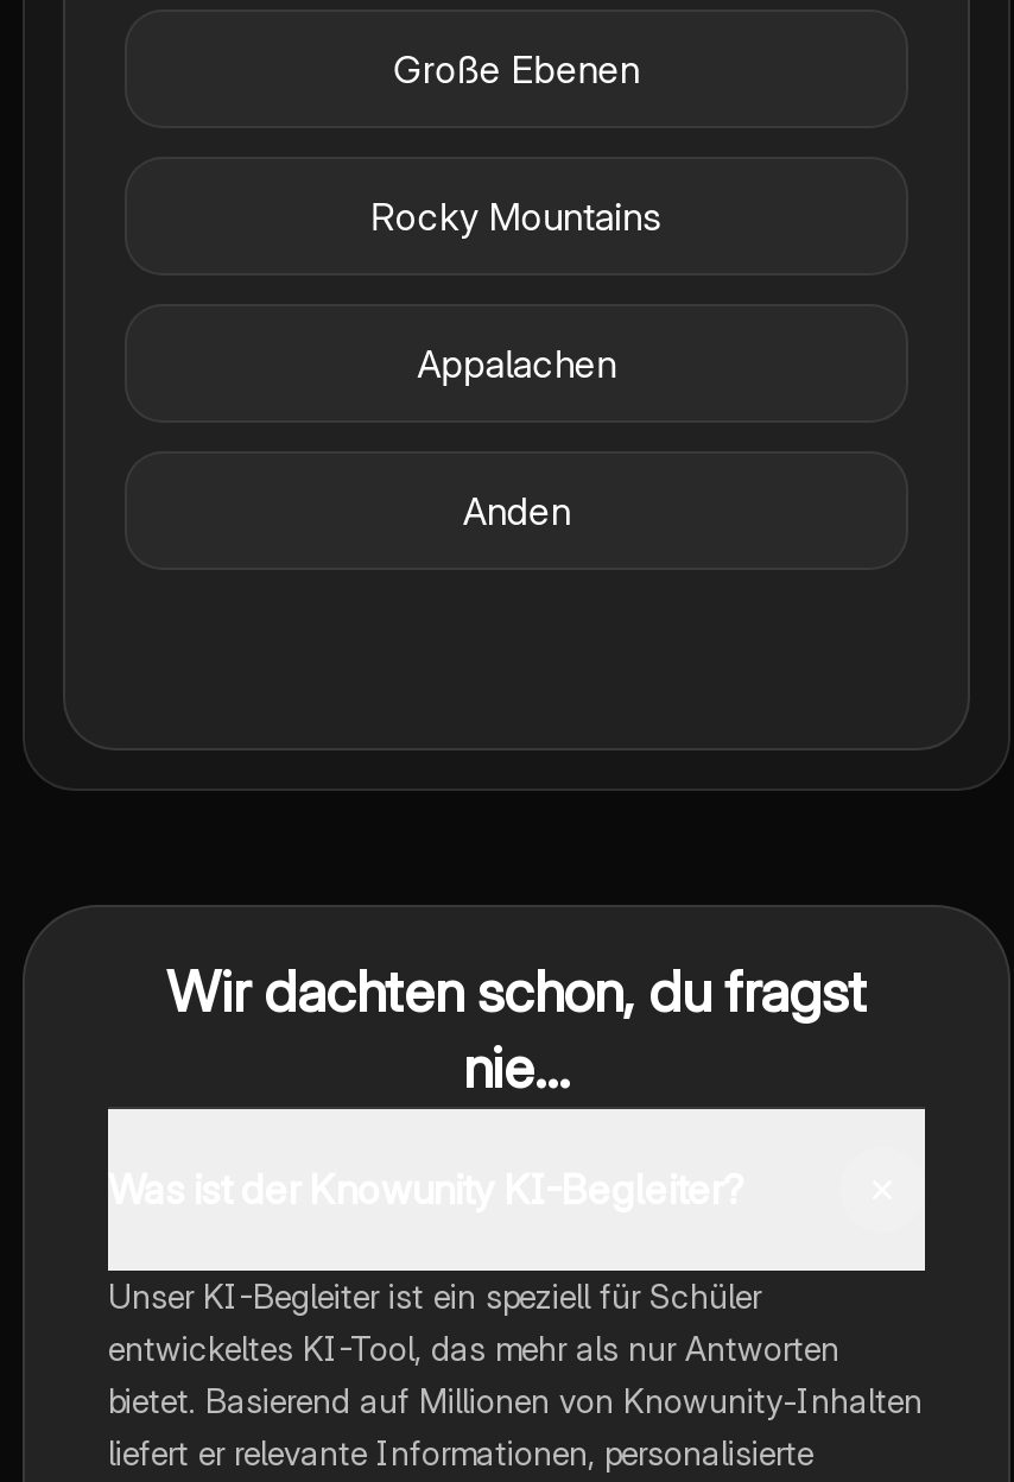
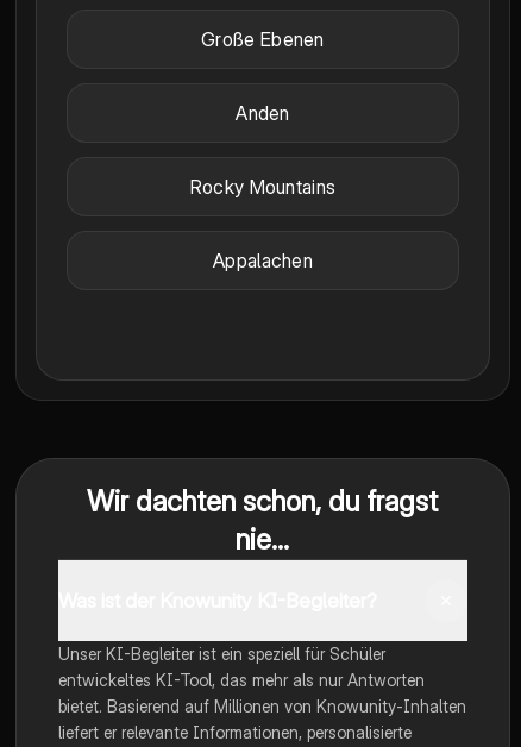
moved [371,193,662,388] -> [190,175,336,273]: Rocky Mountains | Appalachen
moved [462,488,571,535] -> [236,102,290,125]: Anden

